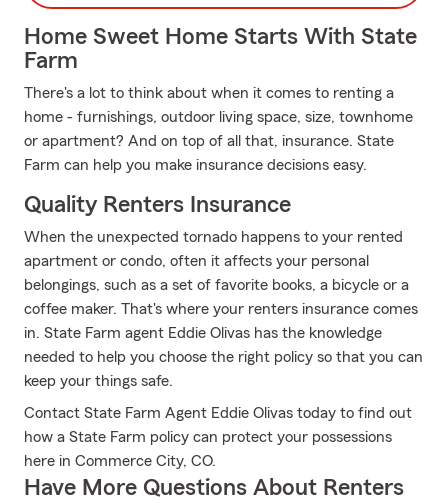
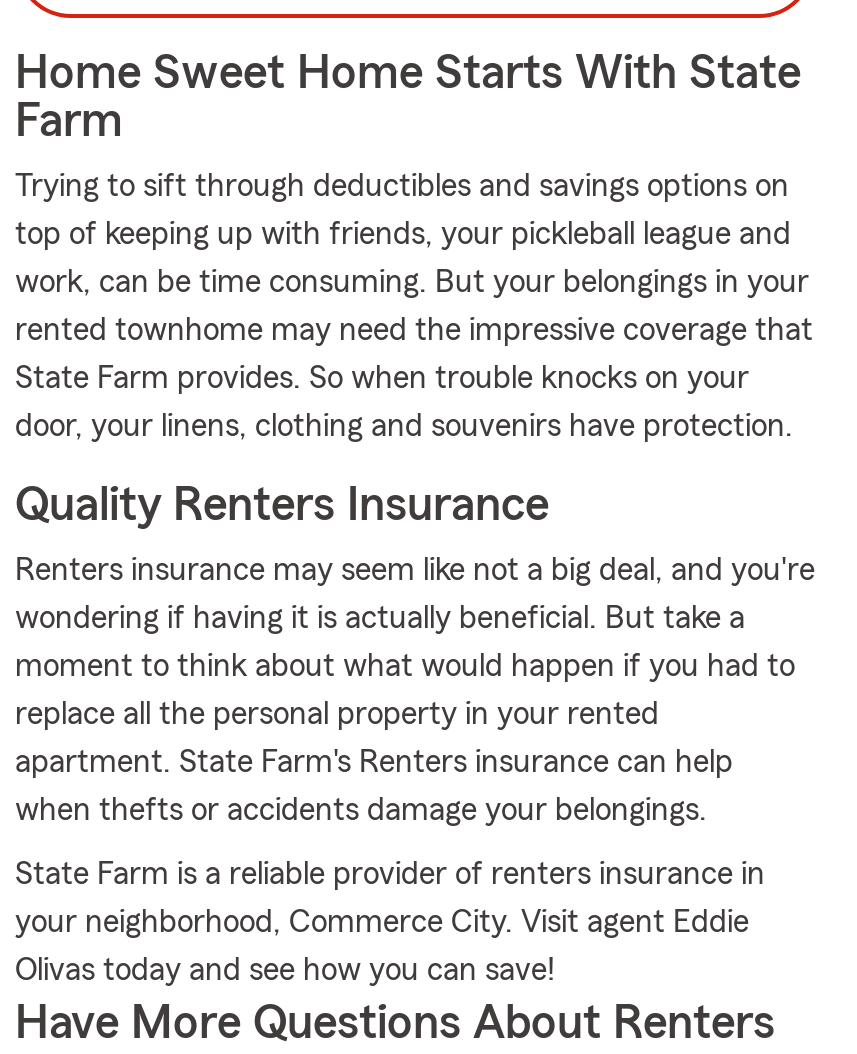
[24,85,413,173] There's a lot to think about when it comes to renting a | home - furnishings, outdoor living space, size, townhome | or apartment? And on top of all that, insurance. State | Farm can help you make insurance decisions easy. -> [15,170,813,442] Trying to sift through deductibles and savings options on | top of keeping up with friends, your pickleball league and | work, can be time consuming. But your belongings in your | rented townhome may need the impressive coverage that | State Farm provides. So when trouble knocks on your | door, your linens, clothing and souvenirs have protection.
moved [24,193,291,217] -> [15,482,549,530]: Quality Renters Insurance
[24,229,423,469] When the unexpected tornado happens to your rented | apartment or condo, often it affects your personal | belongings, such as a set of favorite books, a bicycle or a | coffee maker. That's where your renters insurance comes | in. State Farm agent Eddie Olivas has the knowledge | needed to help you choose the right policy so that you can | keep your things safe. | Contact State Farm Agent Eddie Olivas today to find out | how a State Farm policy can protect your possessions | here in Commerce City, CO. -> [15,554,815,986] Renters insurance may seem like not a big deal, and you're | wondering if having it is actually beneficial. But take a | moment to think about what would happen if you had to | replace all the personal property in your rented | apartment. State Farm's Renters insurance can help | when thefts or accidents damage your belongings. | State Farm is a reliable provider of renters insurance in | your neighborhood, Commerce City. Visit agent Eddie | Olivas today and see how you can save!

